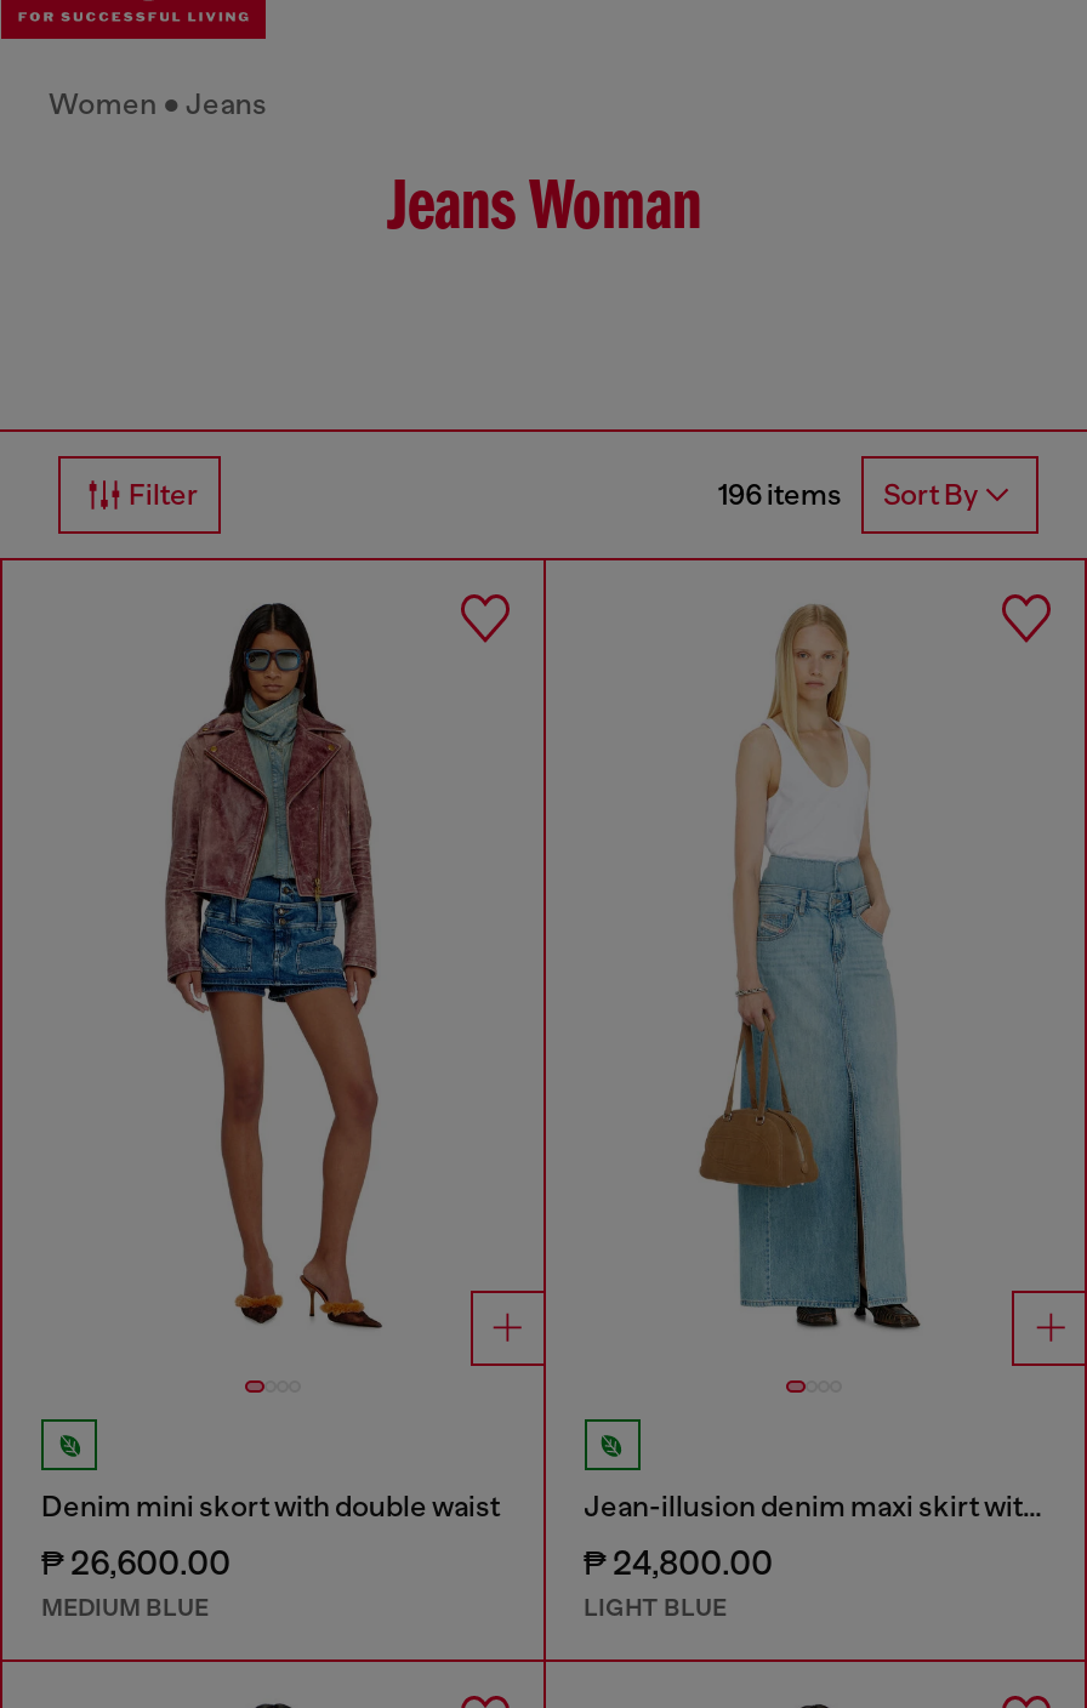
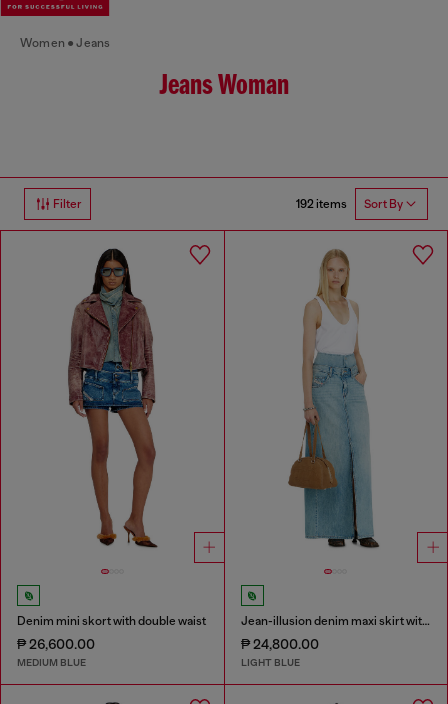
[718,478,978,513] 196 items Sort By -> [296,197,403,211] 192 items Sort By

